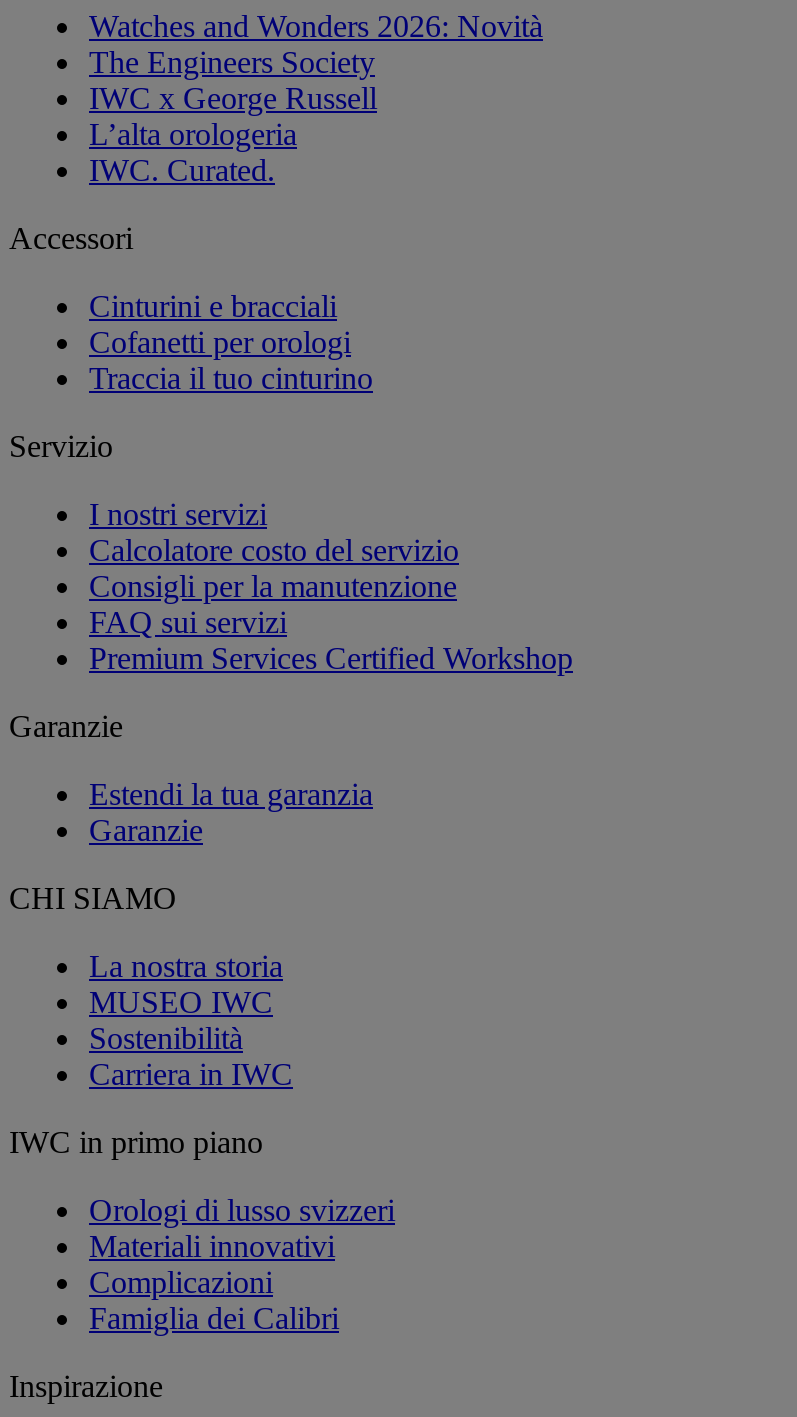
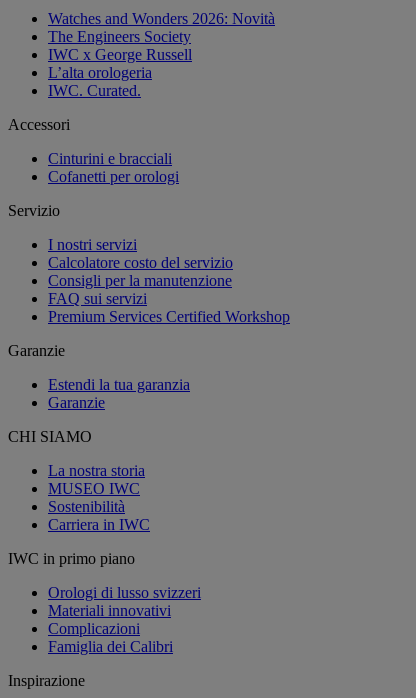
[89,361,373,395] Traccia il tuo cinturino -> none

